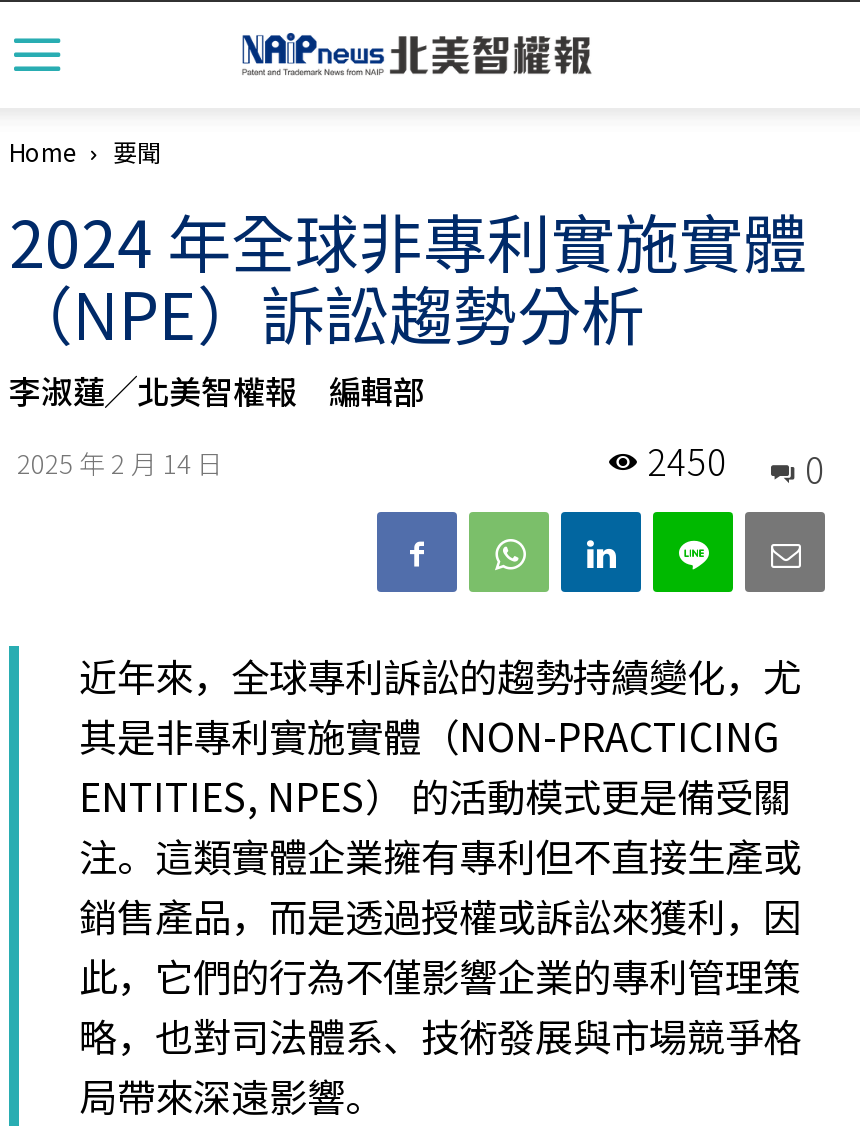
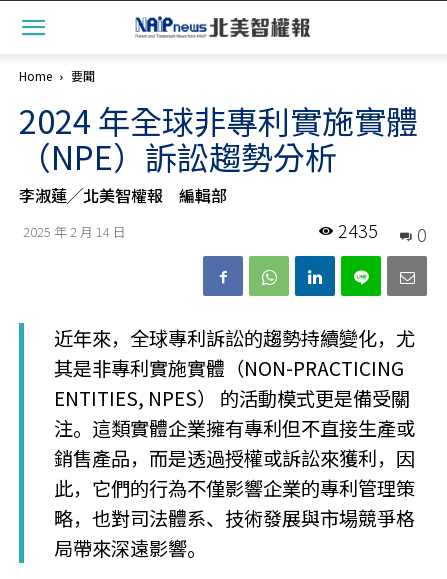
[647,434,825,494] 2450 0 -> [338,217,427,247] 2435 0

